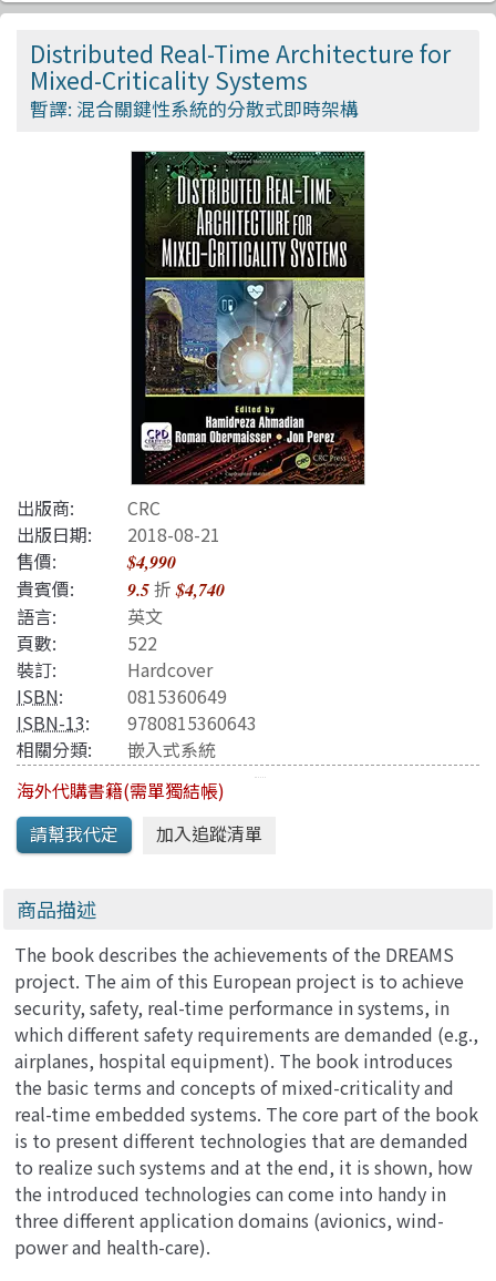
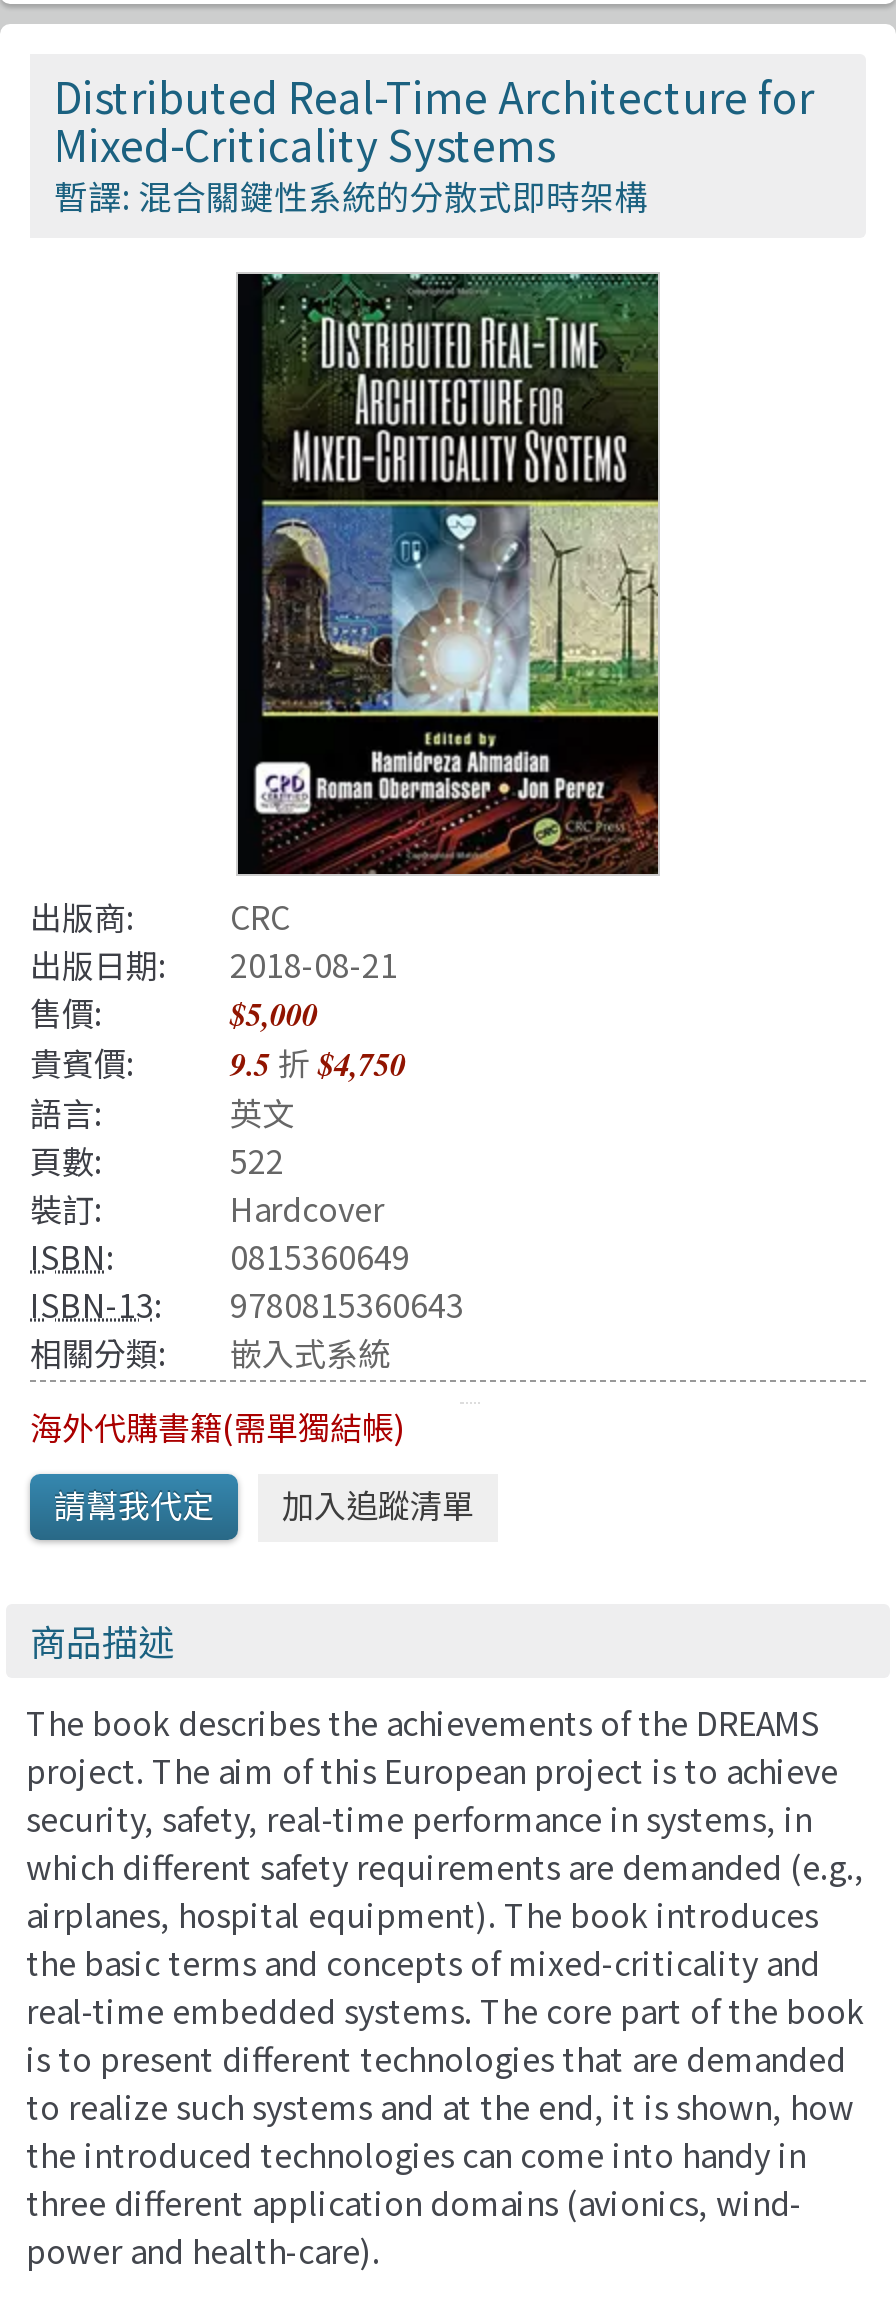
[127,550,176,574] $4,990 -> [230,992,318,1036] $5,000
[17,575,225,602] 貴賓價: 9.5折$4,740 -> [30,1038,406,1086] 貴賓價: 9.5折$4,750

